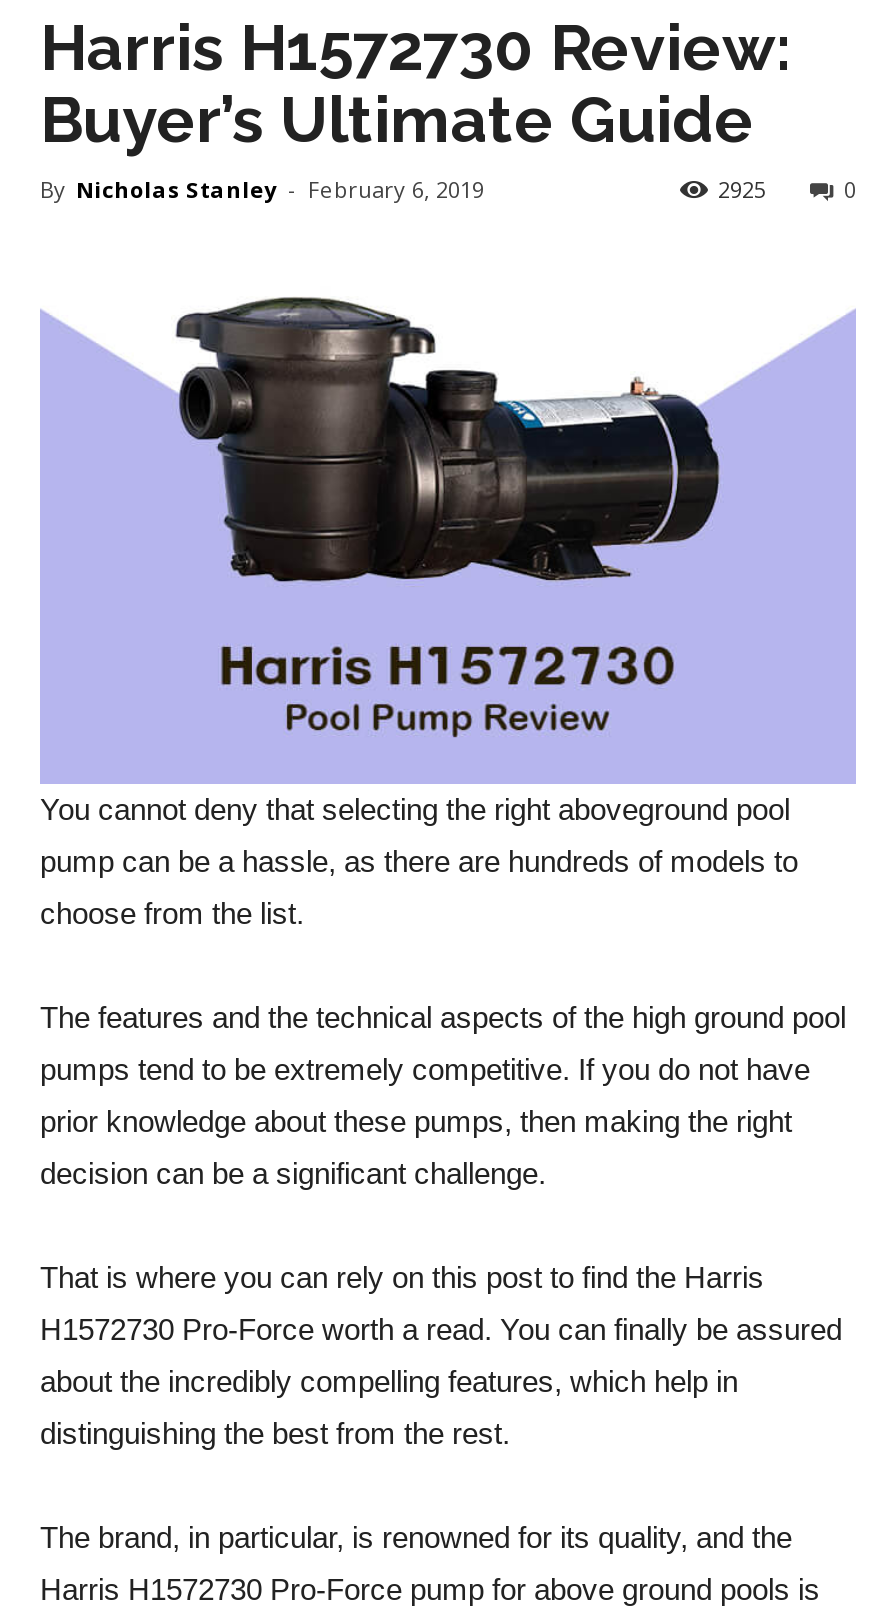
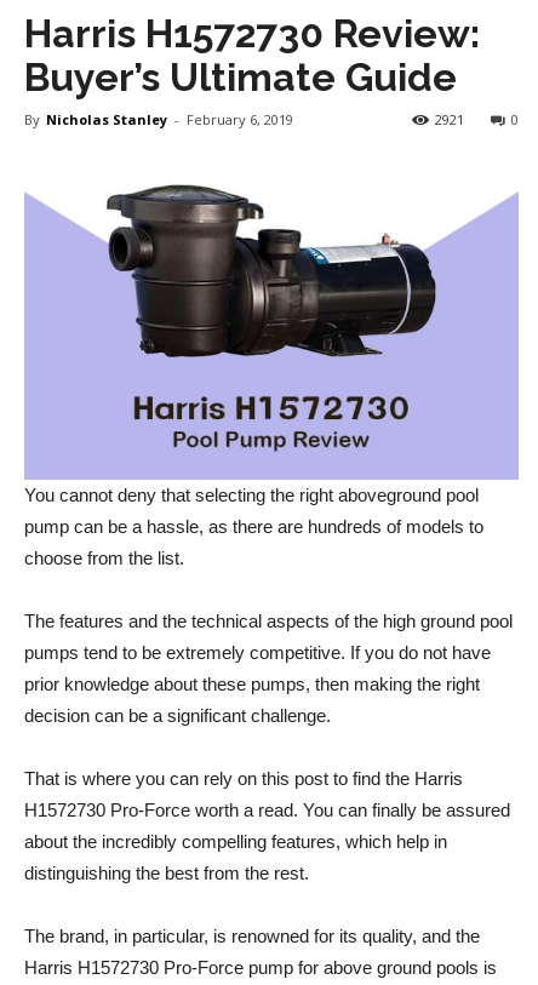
[718,174,766,204] 2925 -> [435,110,464,128] 2921

